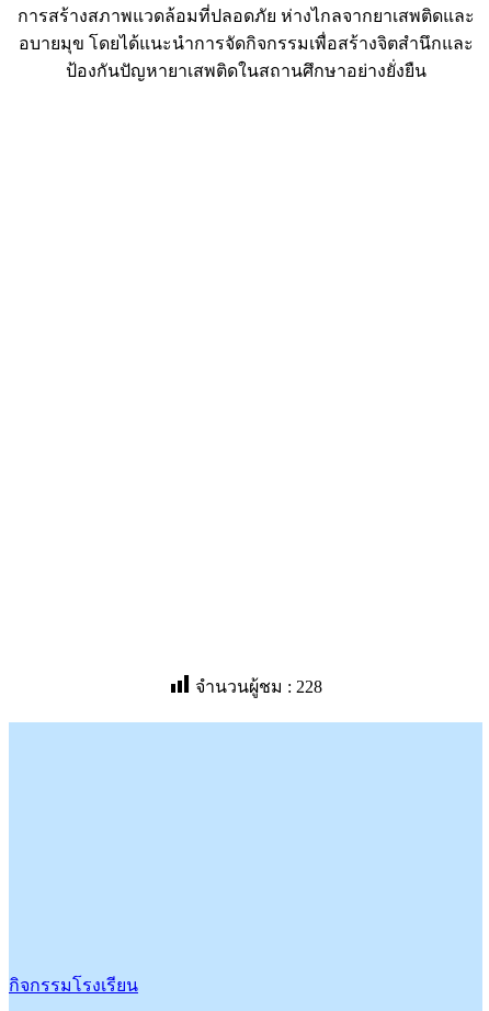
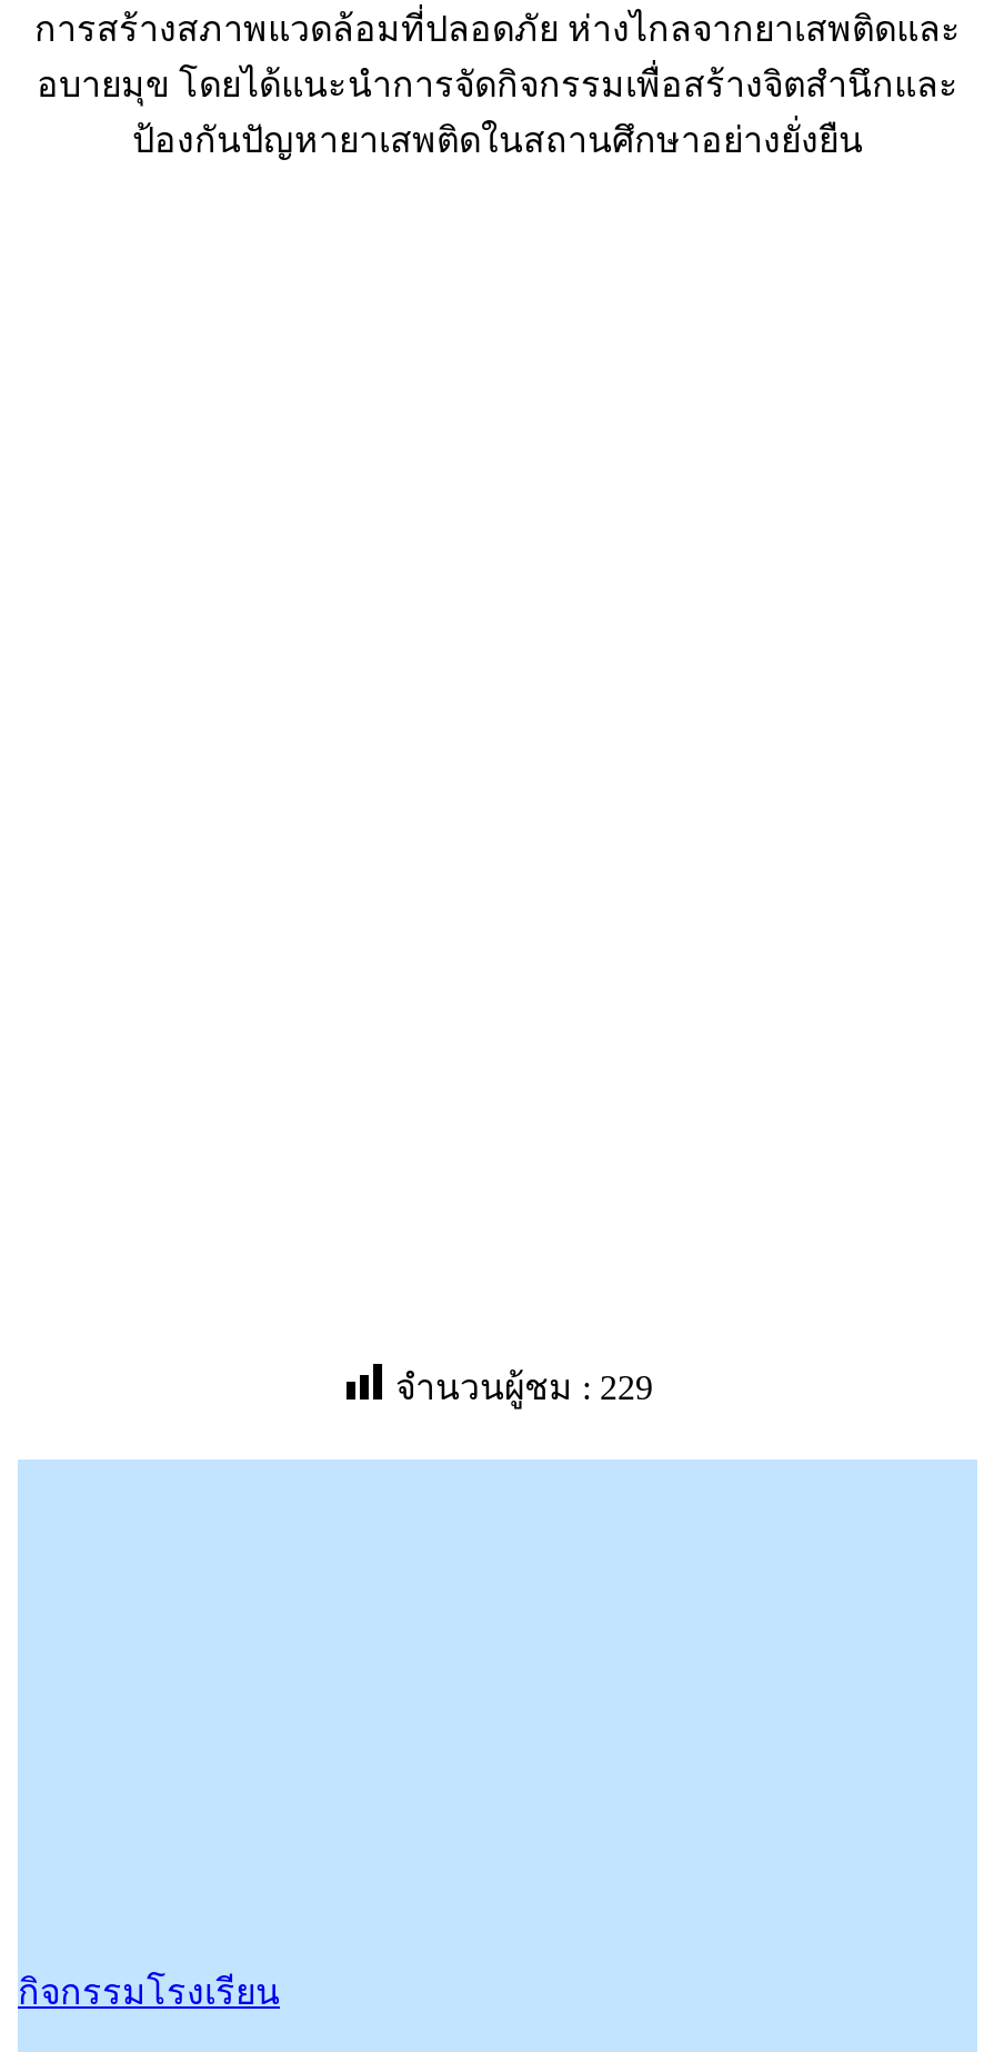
[195,677,322,696] จำนวนผู้ชม : 228 -> [395,1368,653,1406] จำนวนผู้ชม : 229

